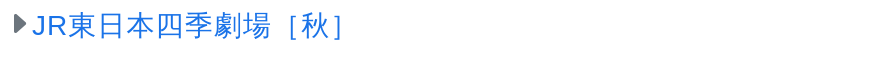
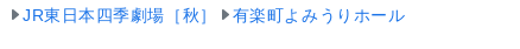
none -> [232,6,405,25] 有楽町よみうりホール

